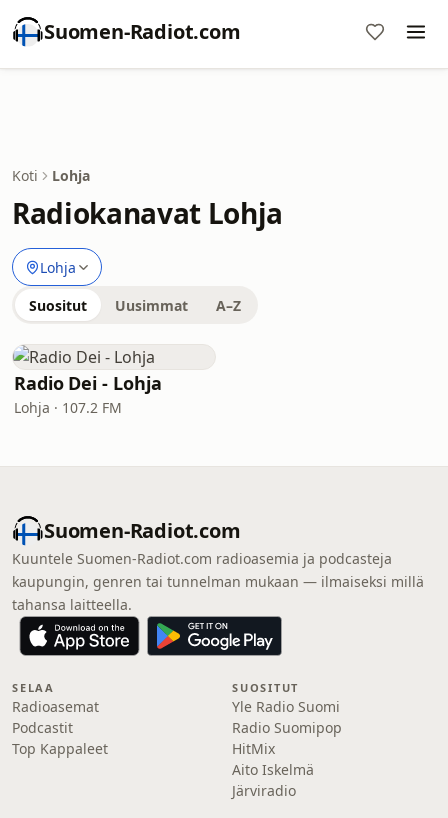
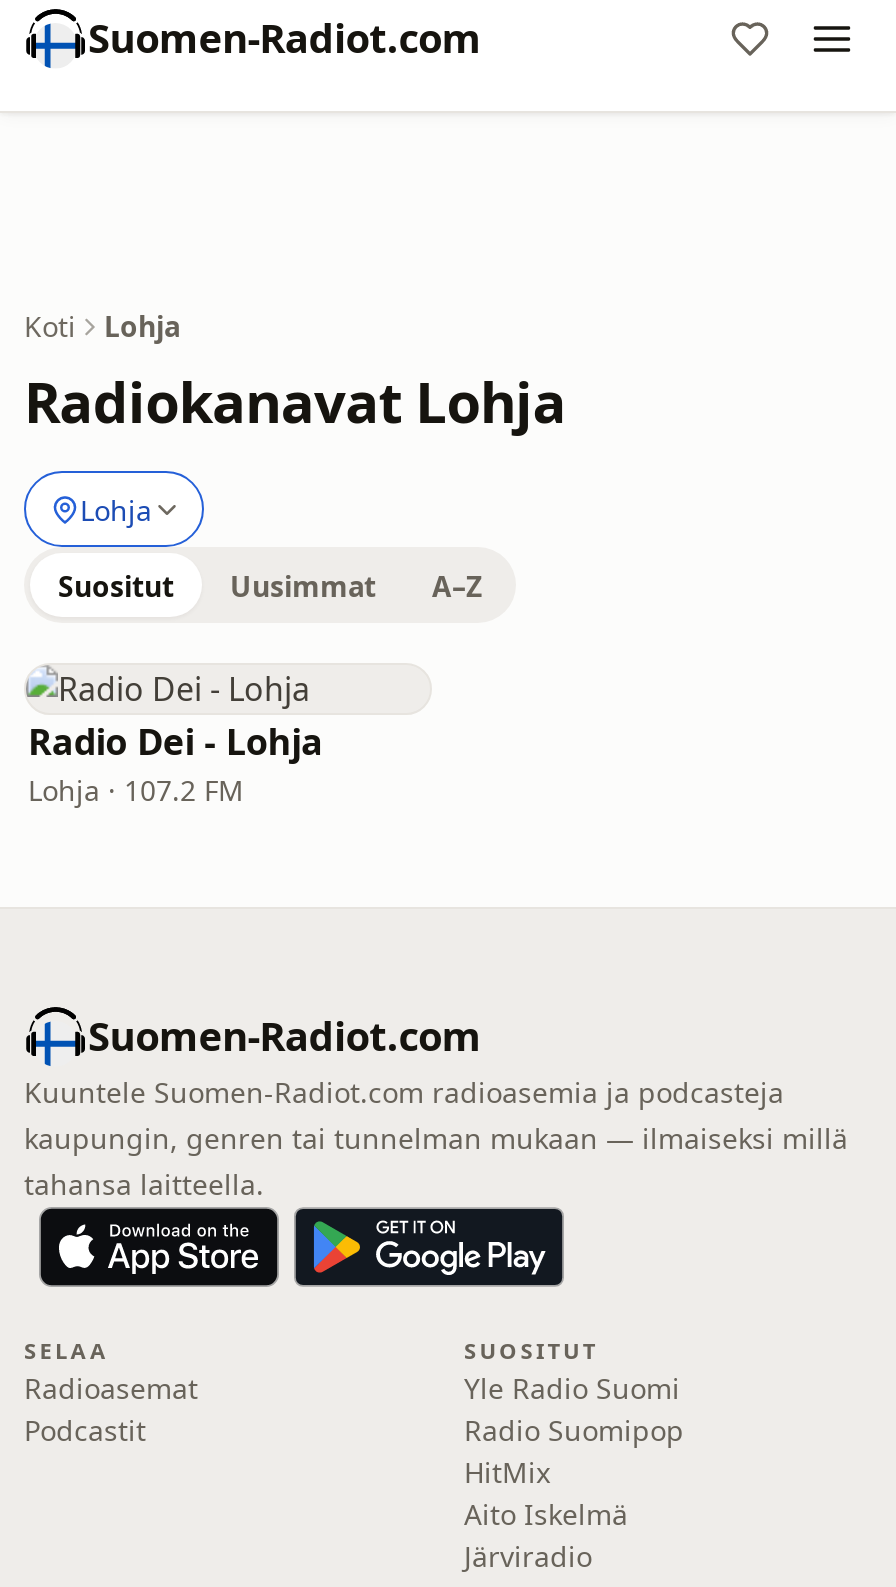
[12,739,108,758] Top Kappaleet -> none

